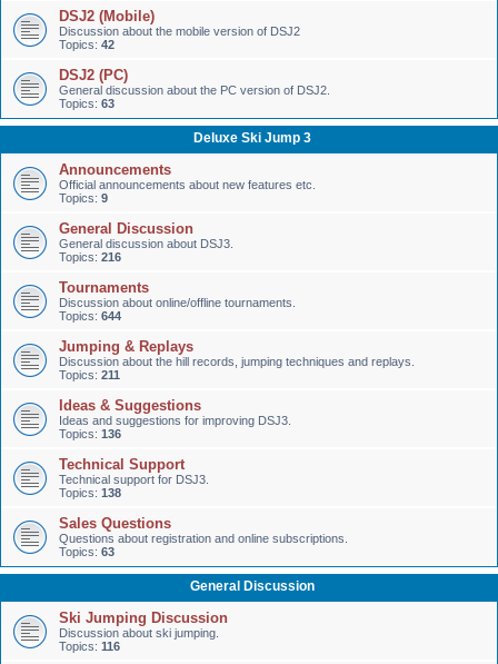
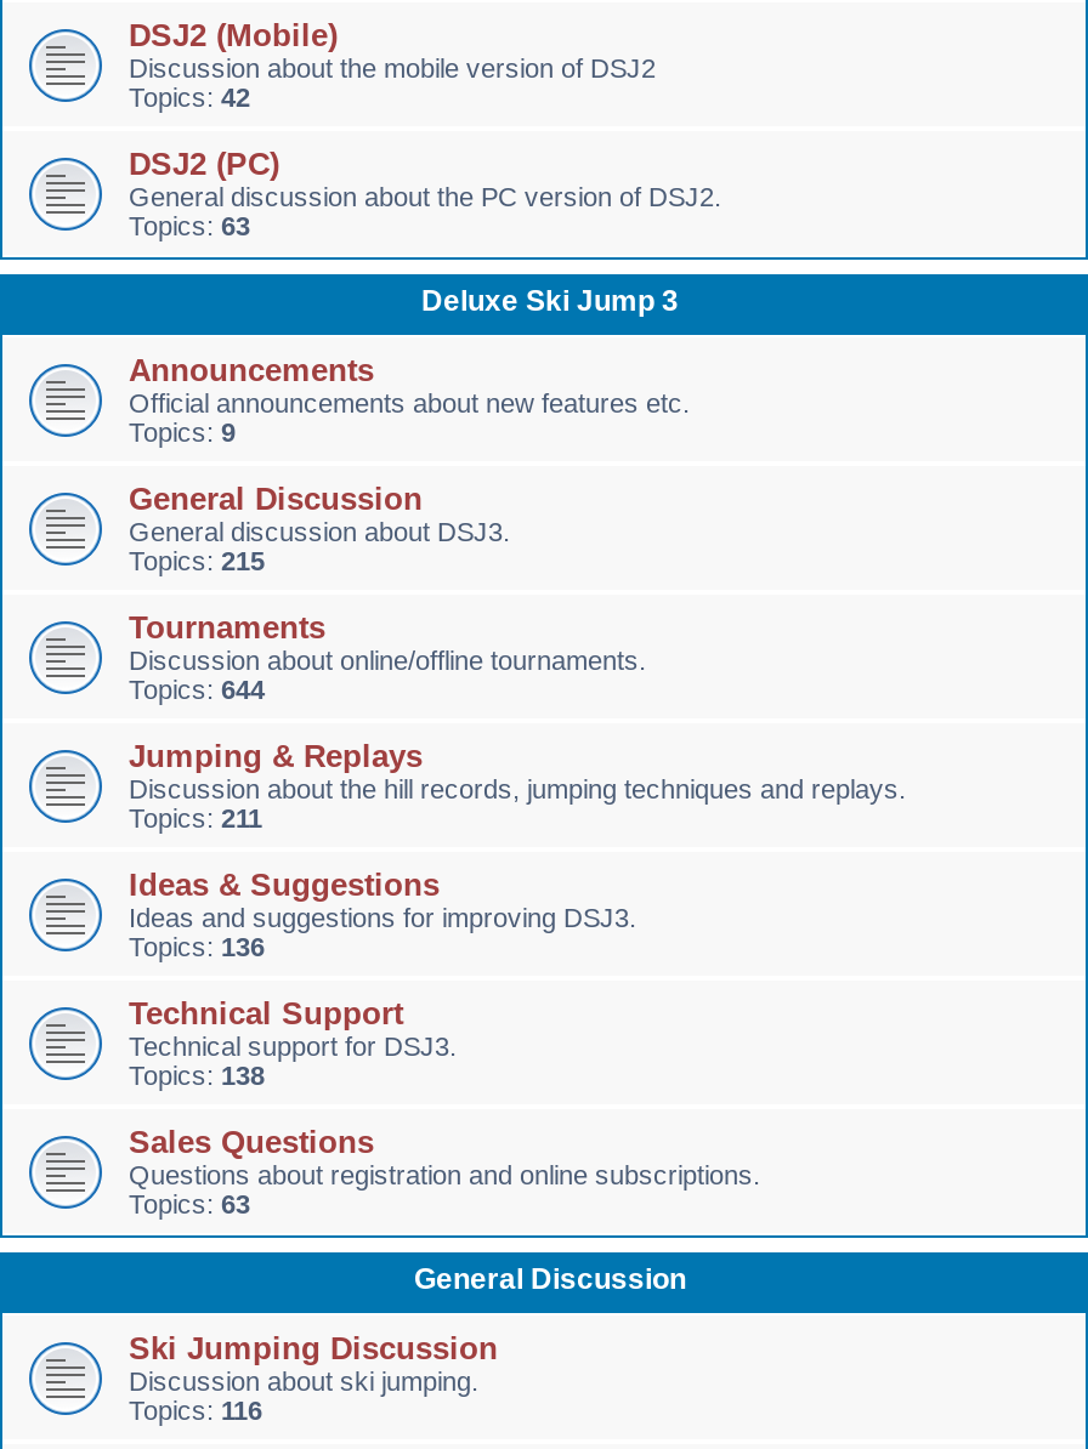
[59,250,121,264] Topics: 216 -> [129,546,265,575] Topics: 215

